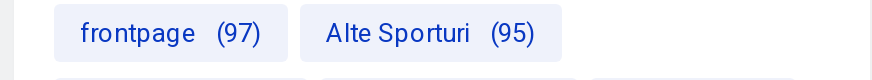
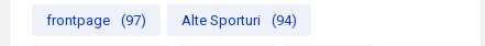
[326,19,536,49] Alte Sporturi (95) -> [181,12,297,29] Alte Sporturi (94)

